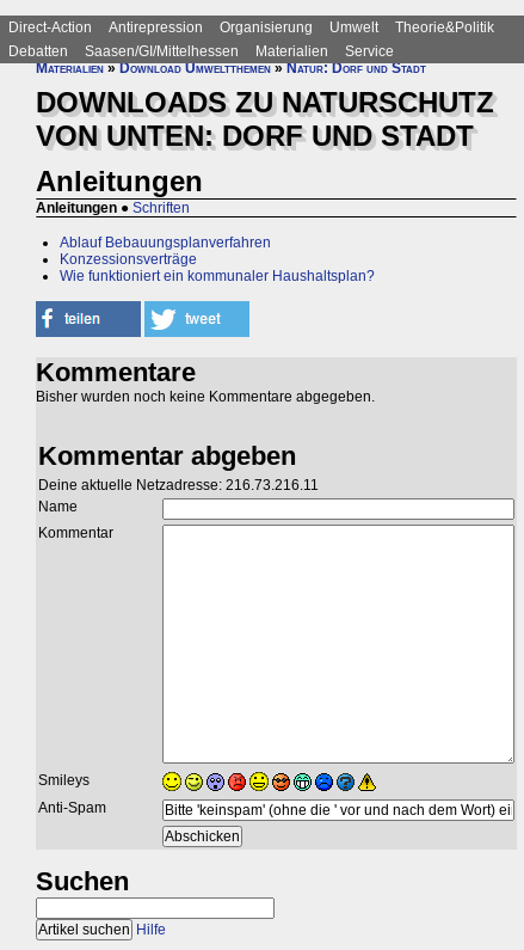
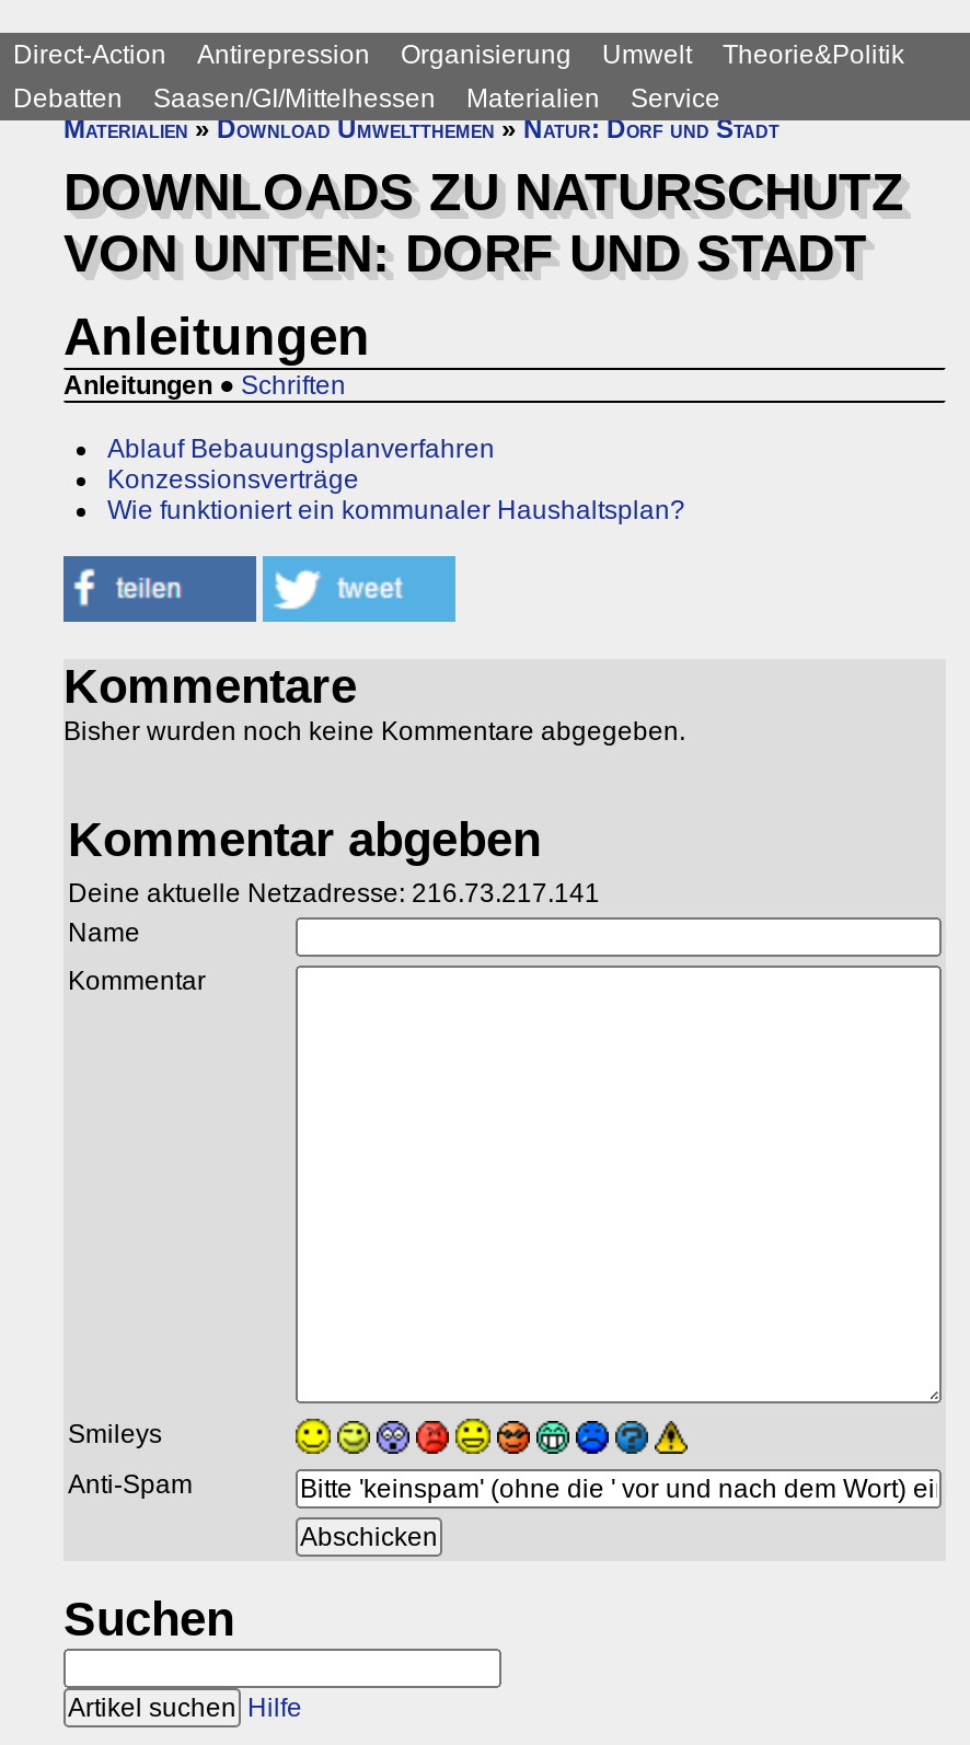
[38,477,319,494] Deine aktuelle Netzadresse: 216.73.216.11 -> [68,879,600,910] Deine aktuelle Netzadresse: 216.73.217.141

